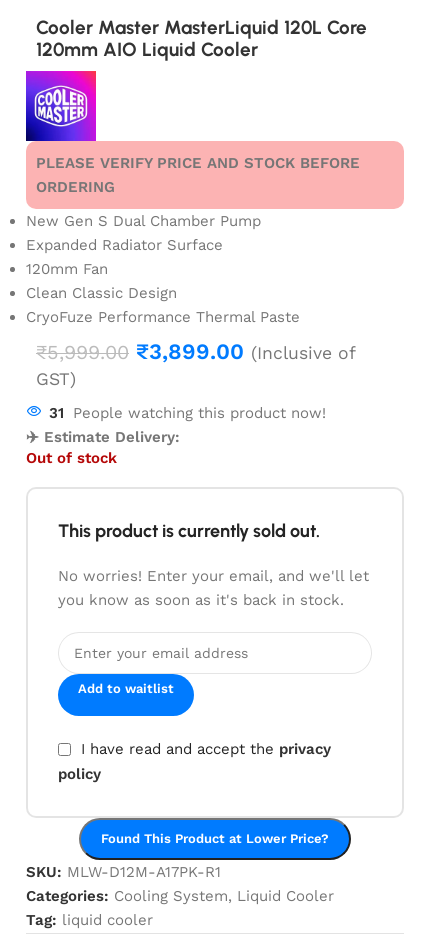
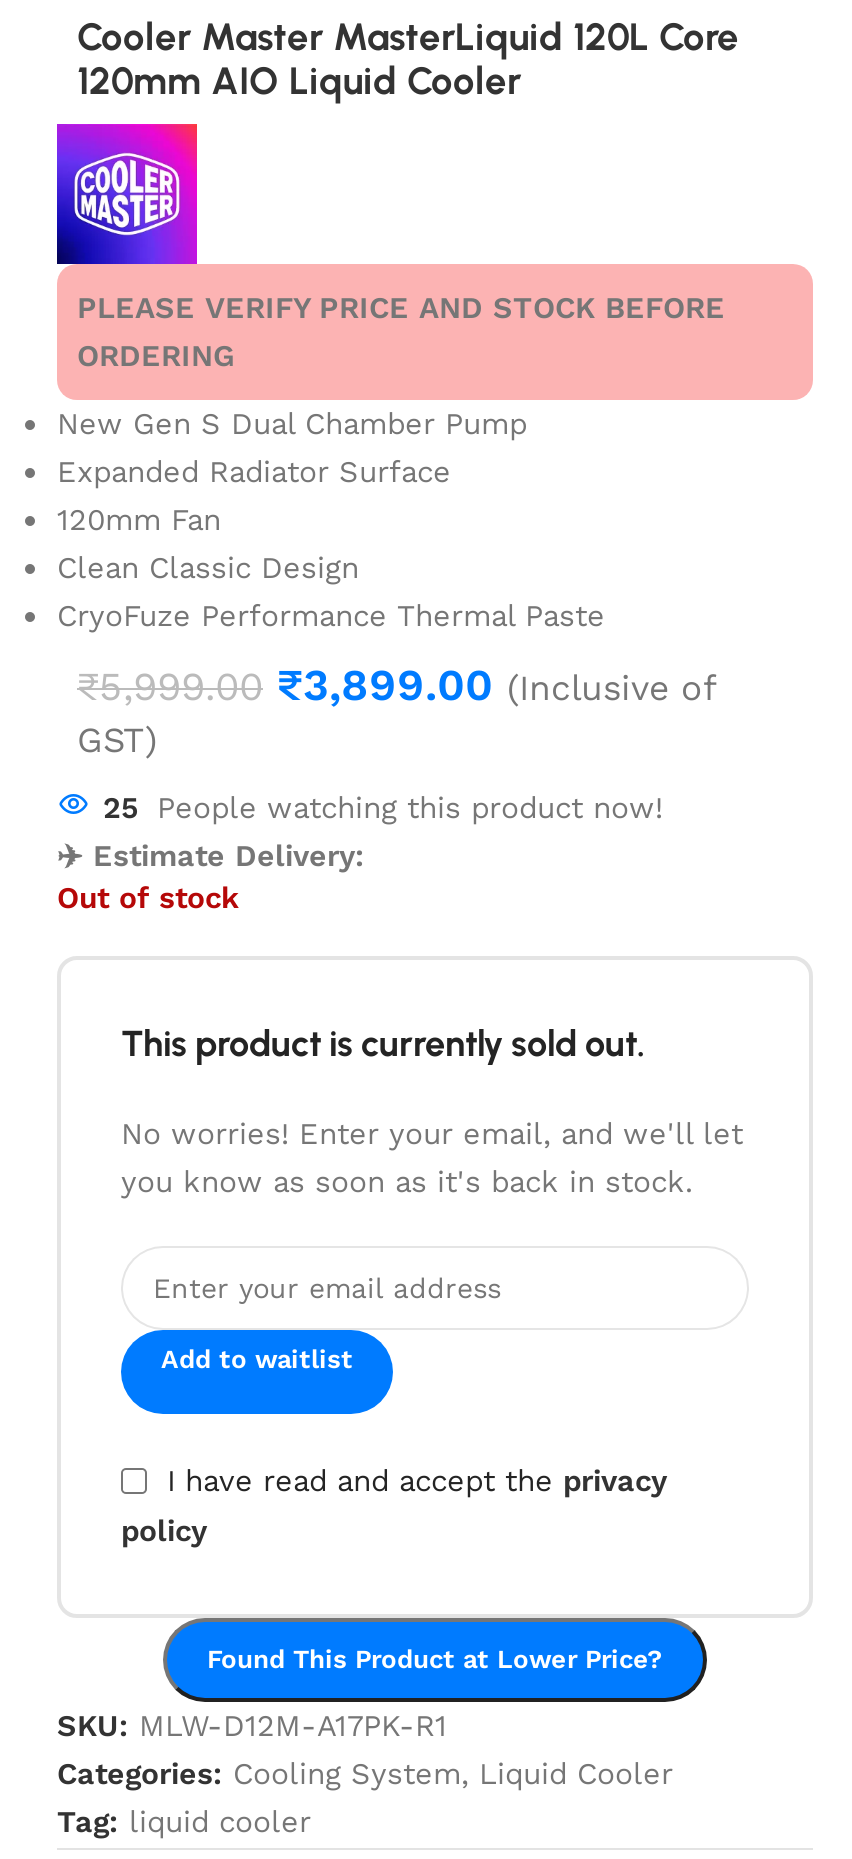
[49,404,326,422] 31 People watching this product now! -> [103,790,663,826] 25 People watching this product now!

